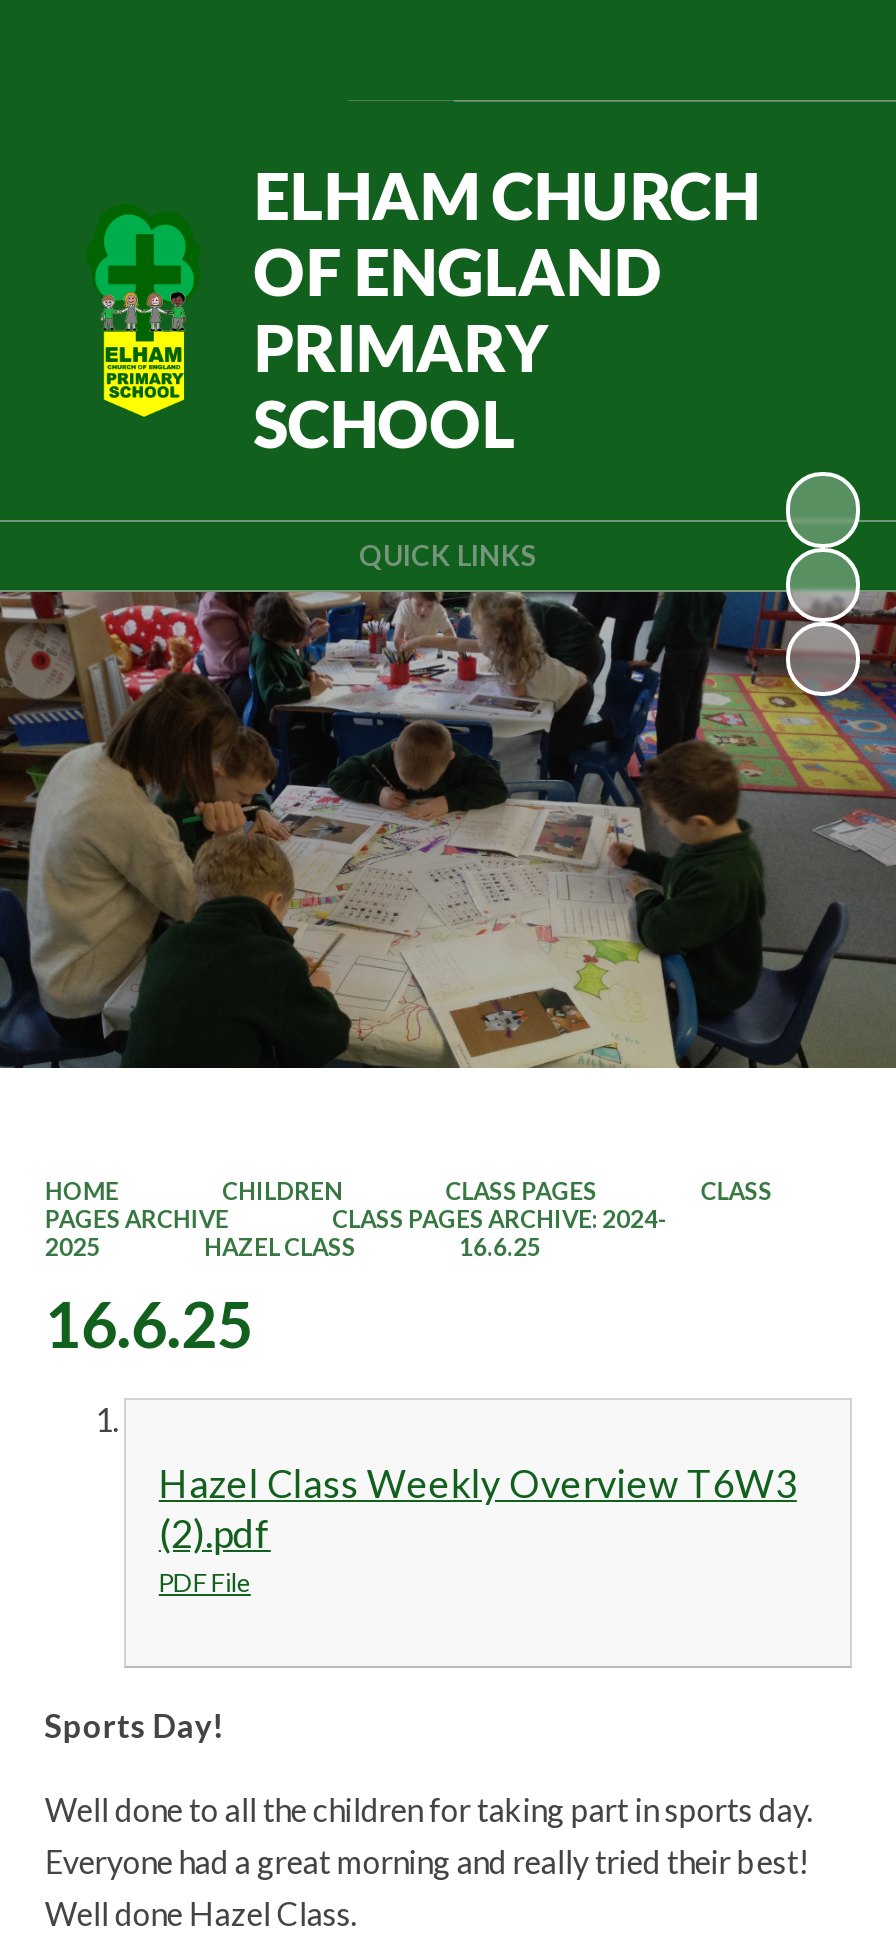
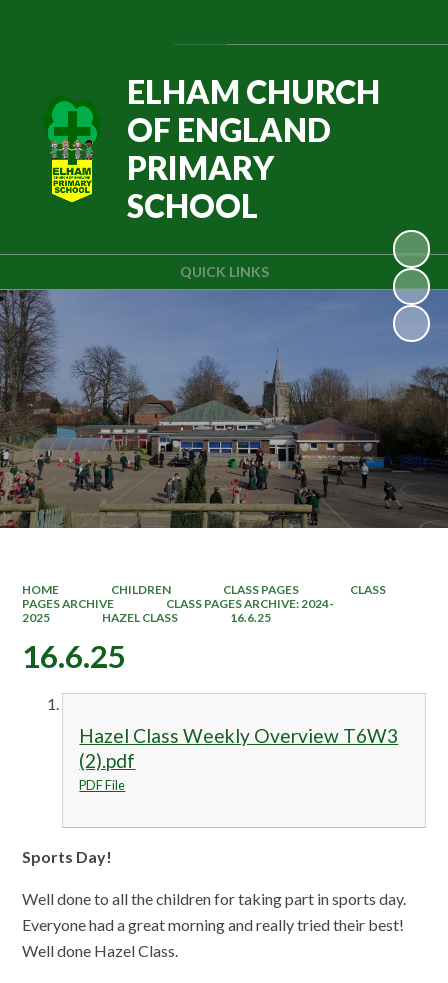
[6,590,890,1070] [image] -> [3,289,445,529] [image]

